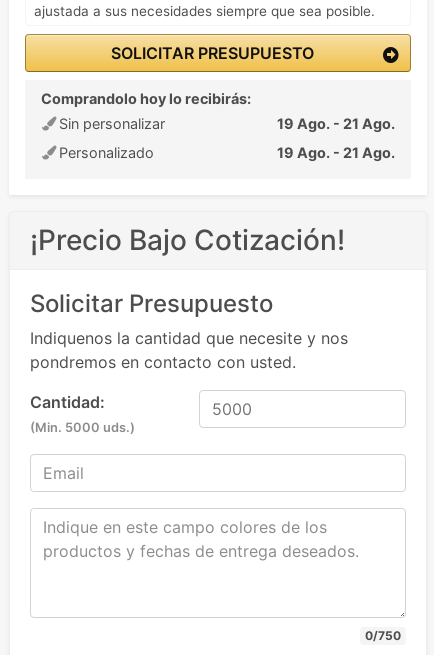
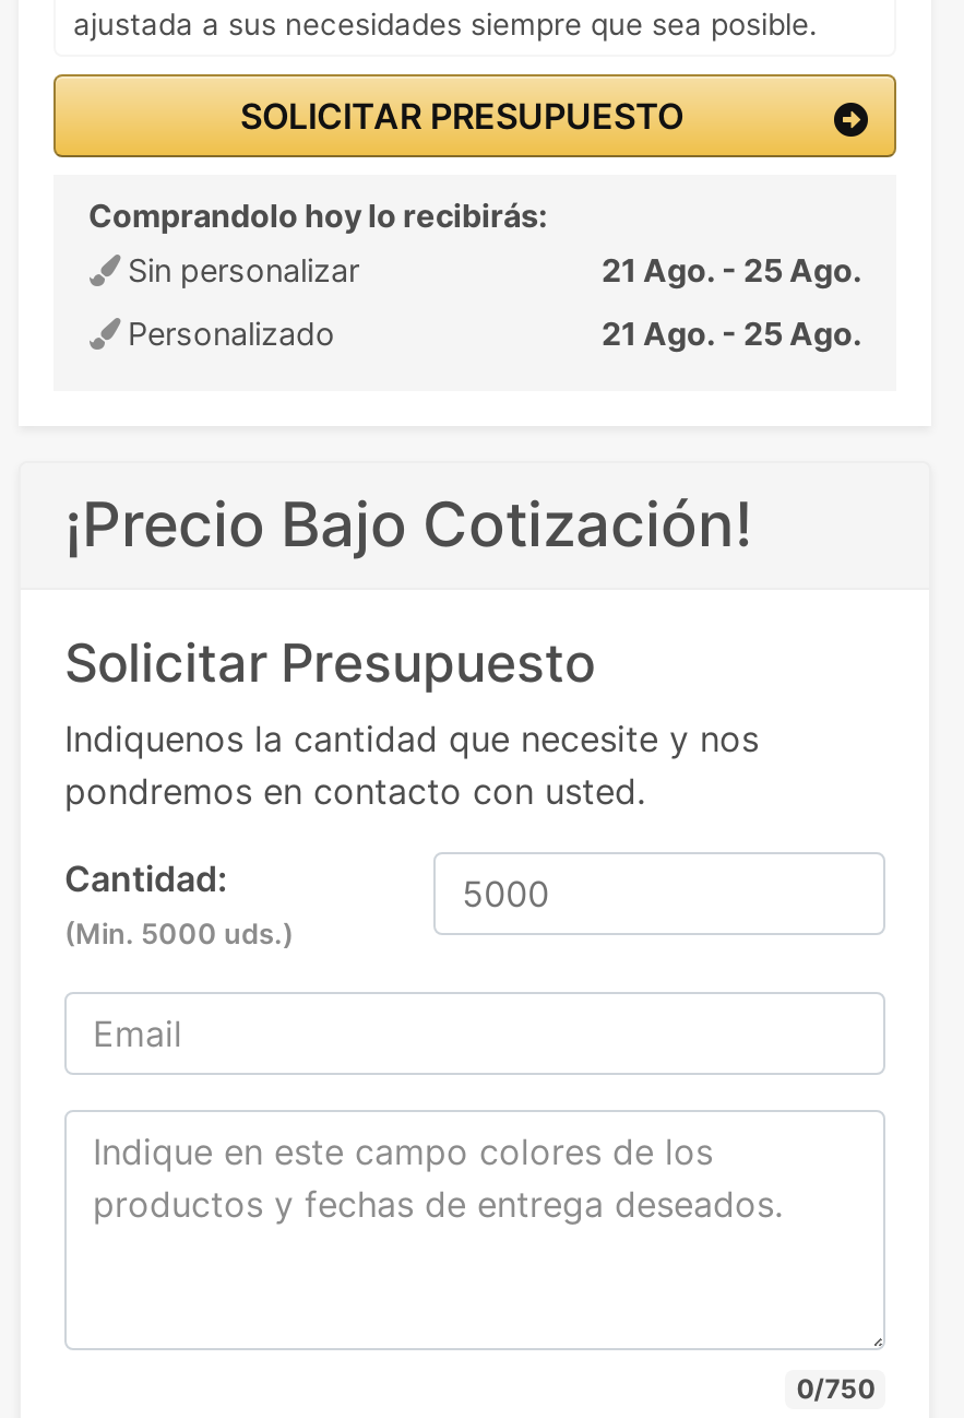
[277,115,395,132] 19 Ago. - 21 Ago. -> [602,251,861,288] 21 Ago. - 25 Ago.
[277,144,395,161] 19 Ago. - 21 Ago. -> [602,315,861,352] 21 Ago. - 25 Ago.

